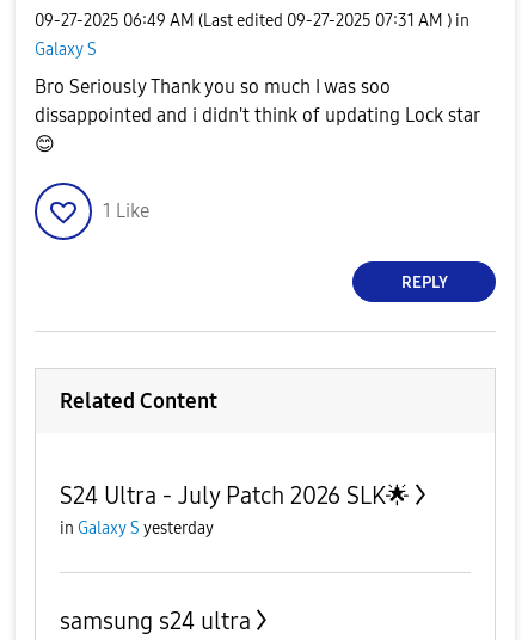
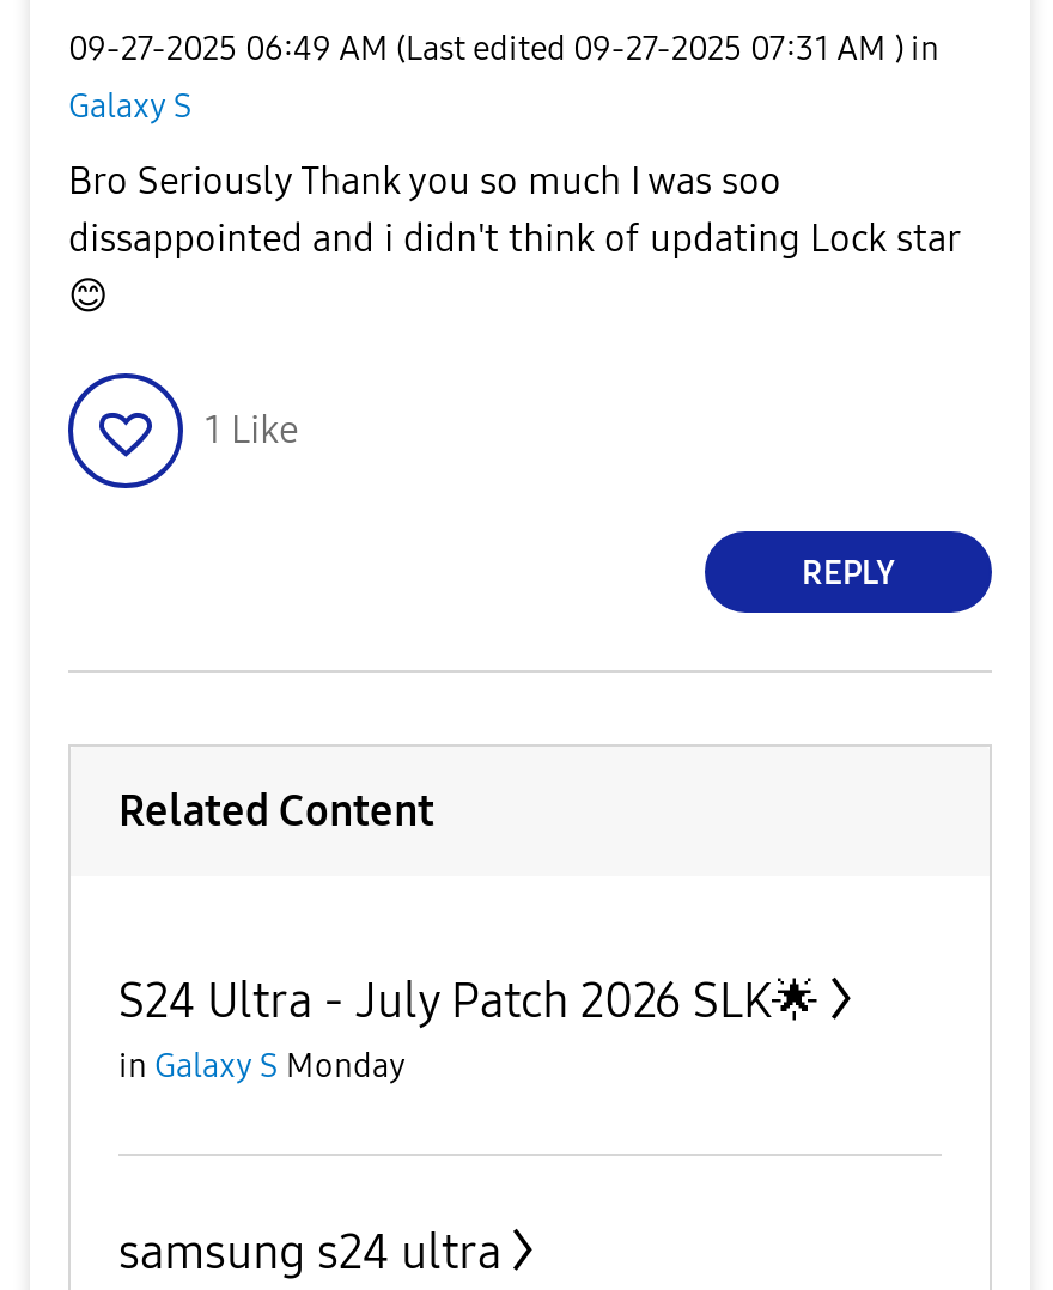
[60,519,214,539] in Galaxy S yesterday -> [118,1047,406,1088] in Galaxy S Monday

